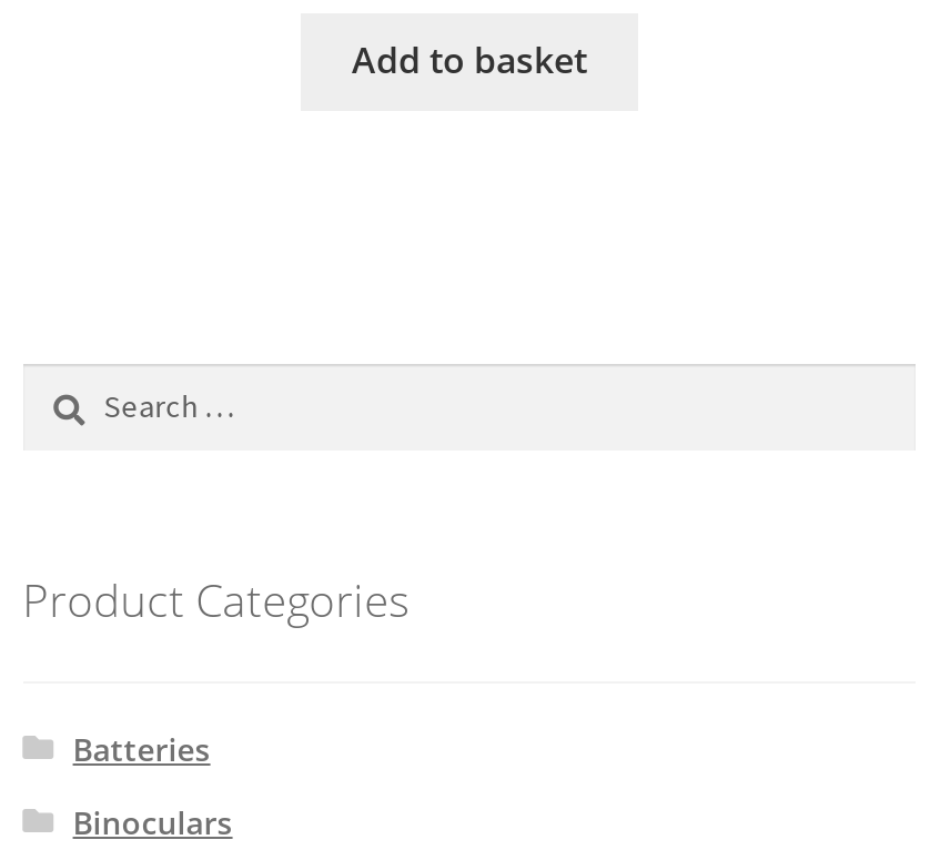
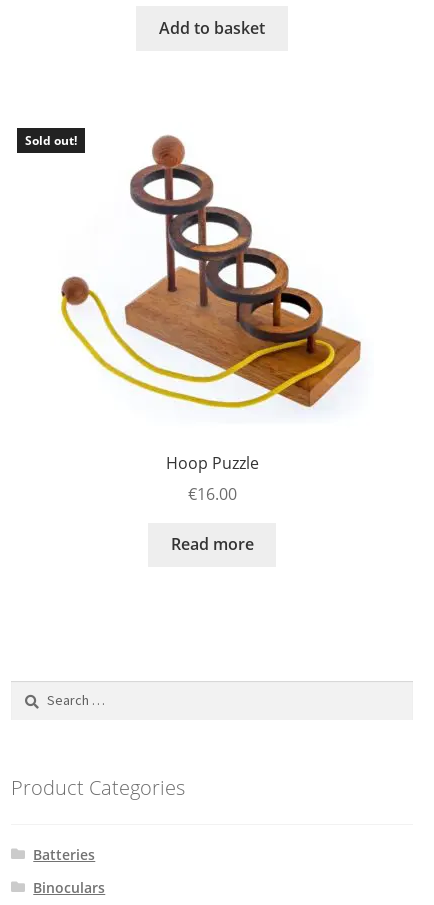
none -> [25,132,362,410] [image] | Sold out!
none -> [165,452,258,555] Hoop Puzzle | €16.00 | Read more

